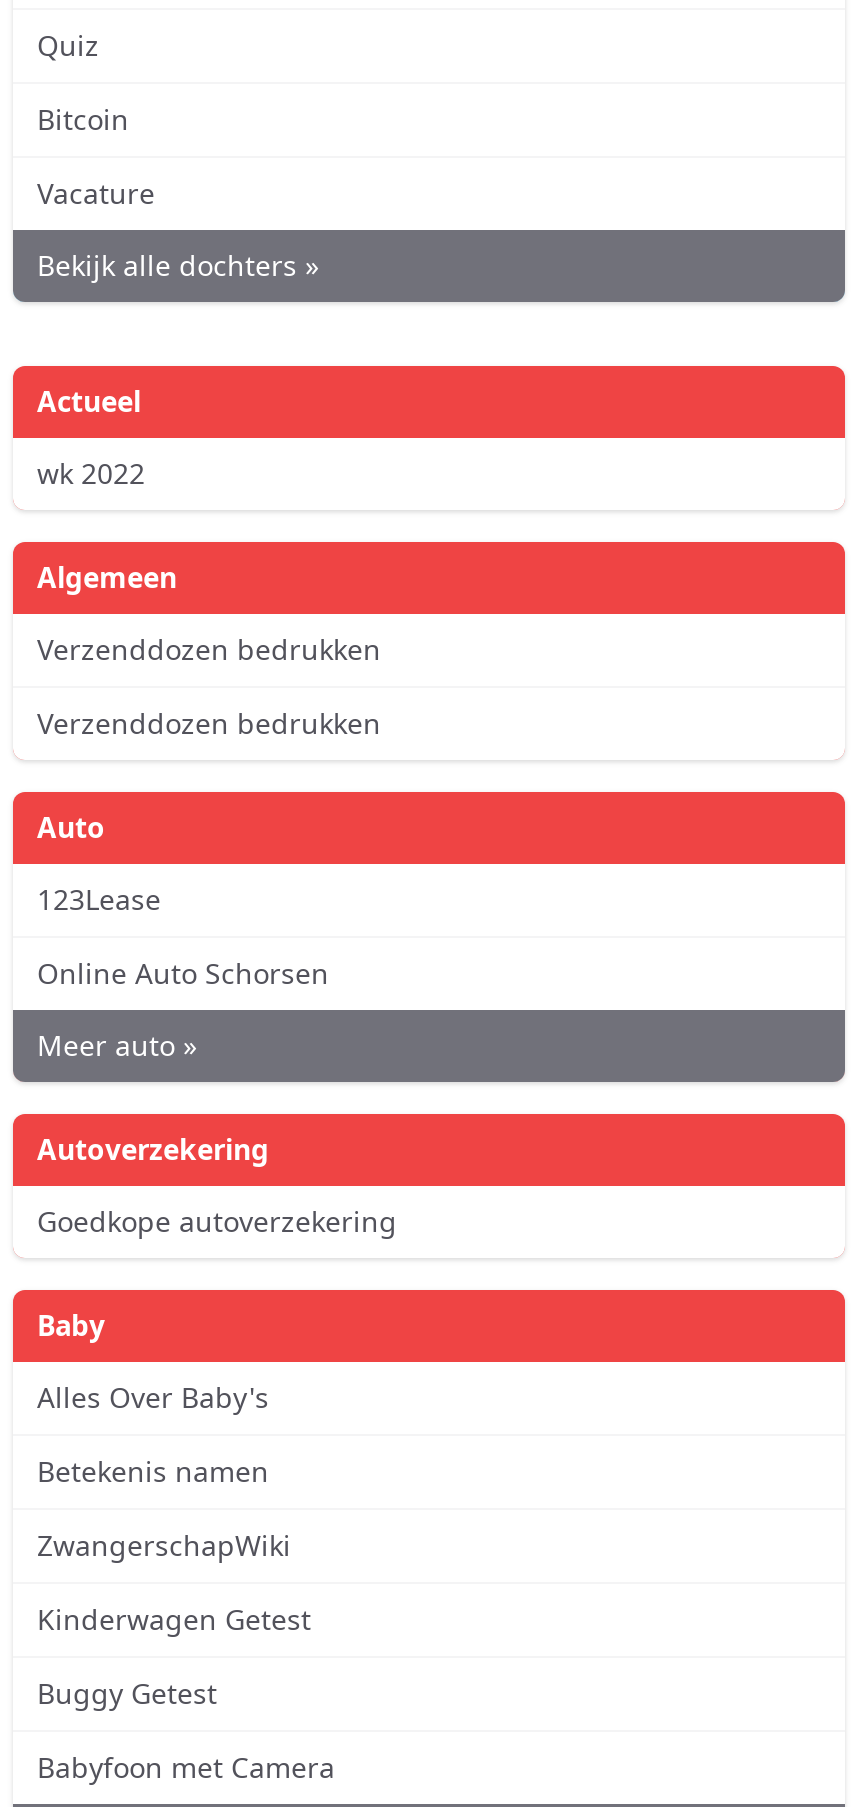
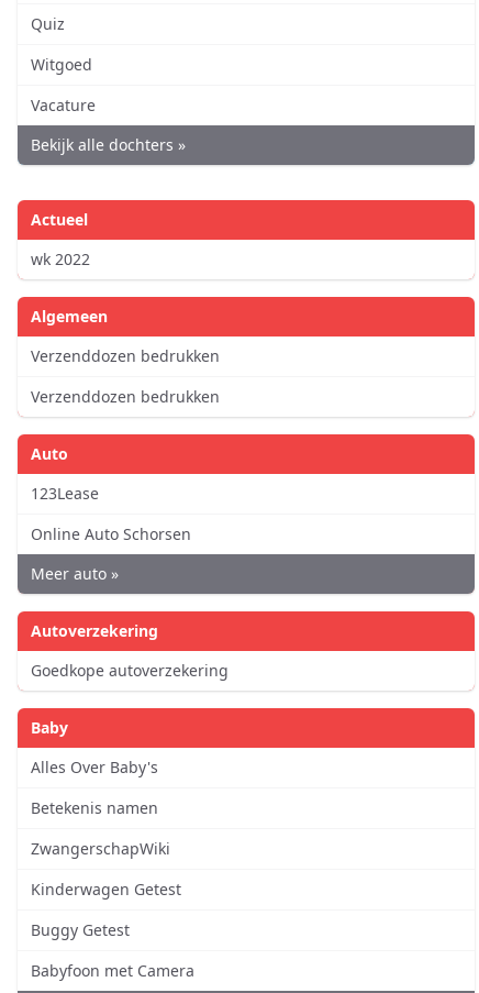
[37,99,129,137] Bitcoin -> [31,53,92,74] Witgoed

